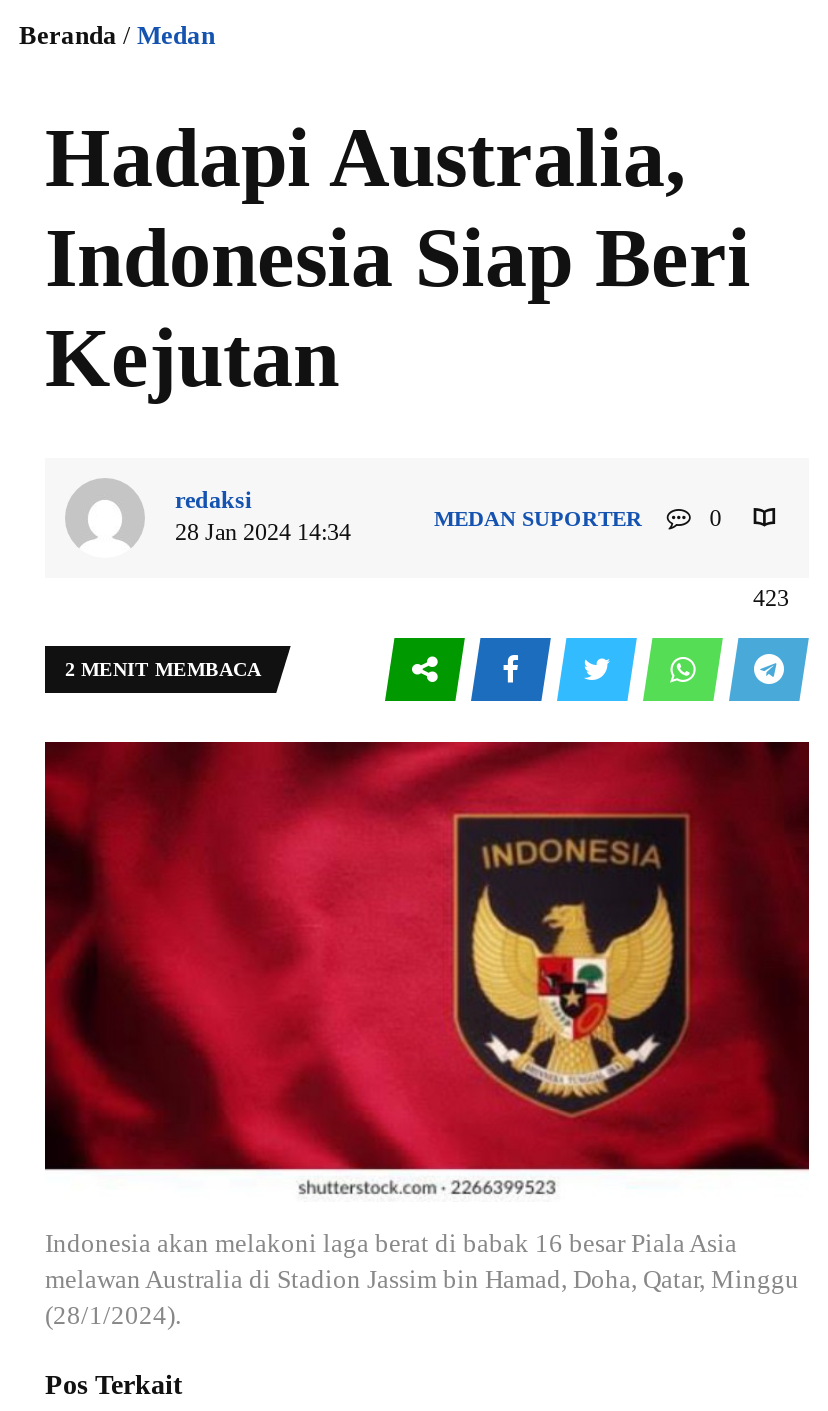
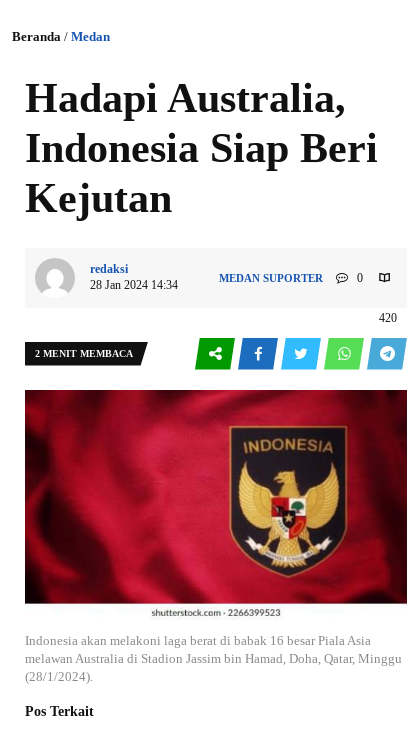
[753,583,789,611] 423 -> [379,310,397,324] 420

